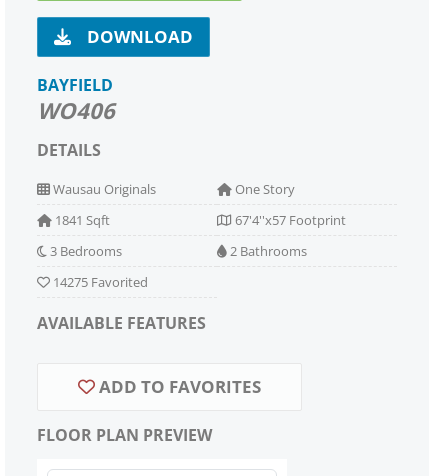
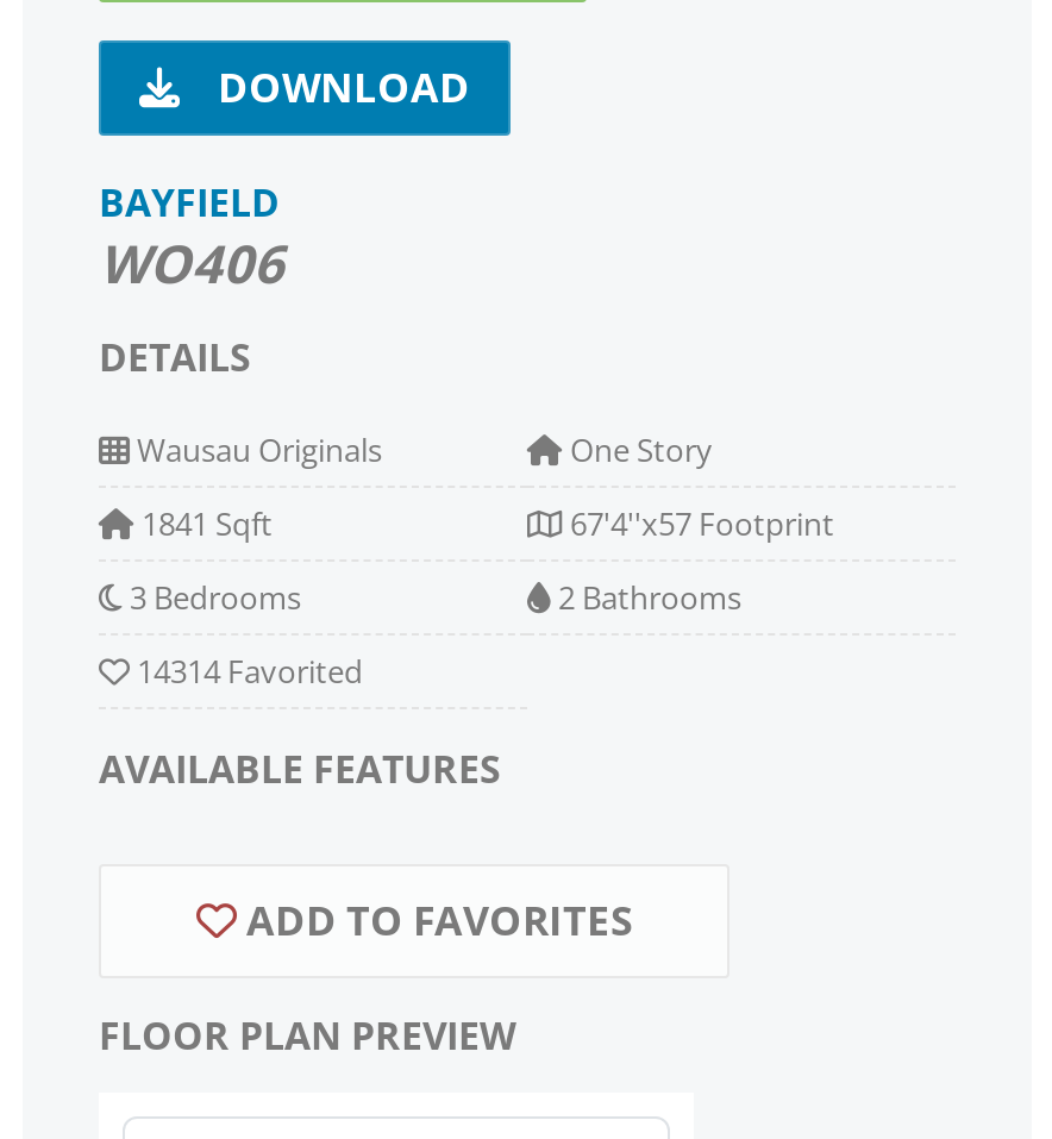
[50,273,148,291] 14275 Favorited -> [130,649,363,692] 14314 Favorited

